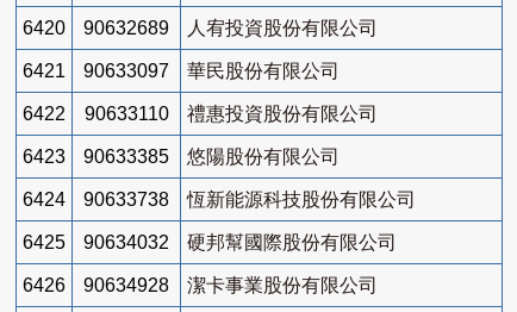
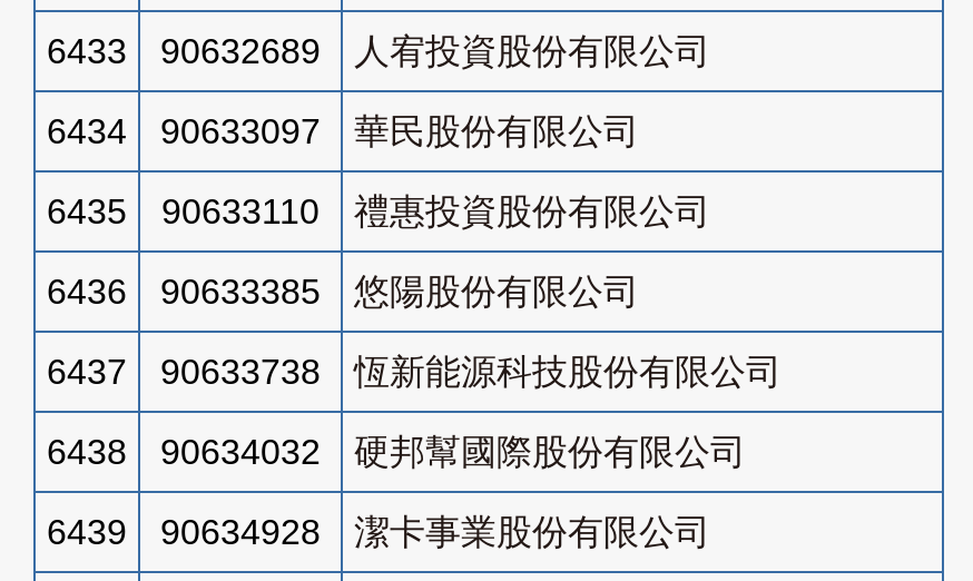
[23,18,378,38] 6420 90632689 人宥投資股份有限公司 -> [47,32,710,70] 6433 90632689 人宥投資股份有限公司
[23,61,340,81] 6421 90633097 華民股份有限公司 -> [47,112,639,150] 6434 90633097 華民股份有限公司
[23,103,378,124] 6422 90633110 禮惠投資股份有限公司 -> [47,192,710,230] 6435 90633110 禮惠投資股份有限公司
[23,146,340,167] 6423 90633385 悠陽股份有限公司 -> [47,272,639,310] 6436 90633385 悠陽股份有限公司
[23,189,416,209] 6424 90633738 恆新能源科技股份有限公司 -> [47,353,782,390] 6437 90633738 恆新能源科技股份有限公司
[23,232,397,252] 6425 90634032 硬邦幫國際股份有限公司 -> [47,433,746,471] 6438 90634032 硬邦幫國際股份有限公司
[23,275,378,295] 6426 90634928 潔卡事業股份有限公司 -> [47,513,710,551] 6439 90634928 潔卡事業股份有限公司

